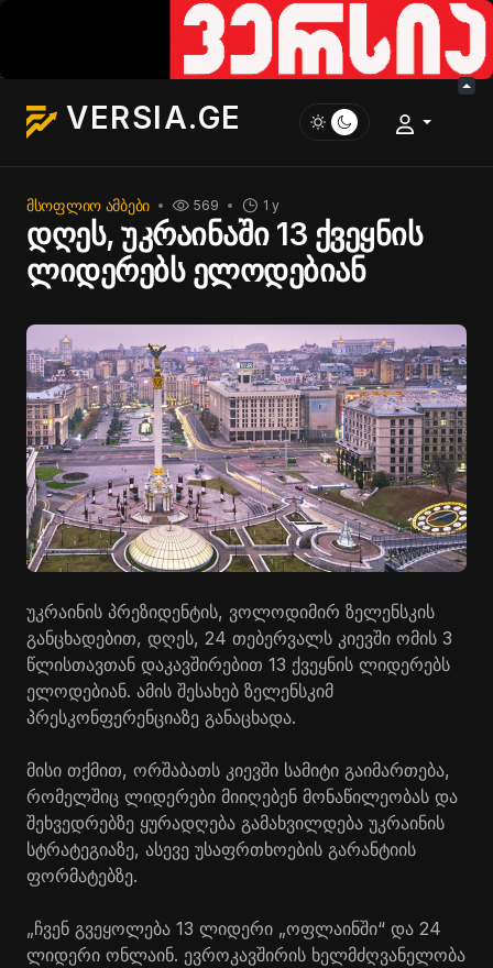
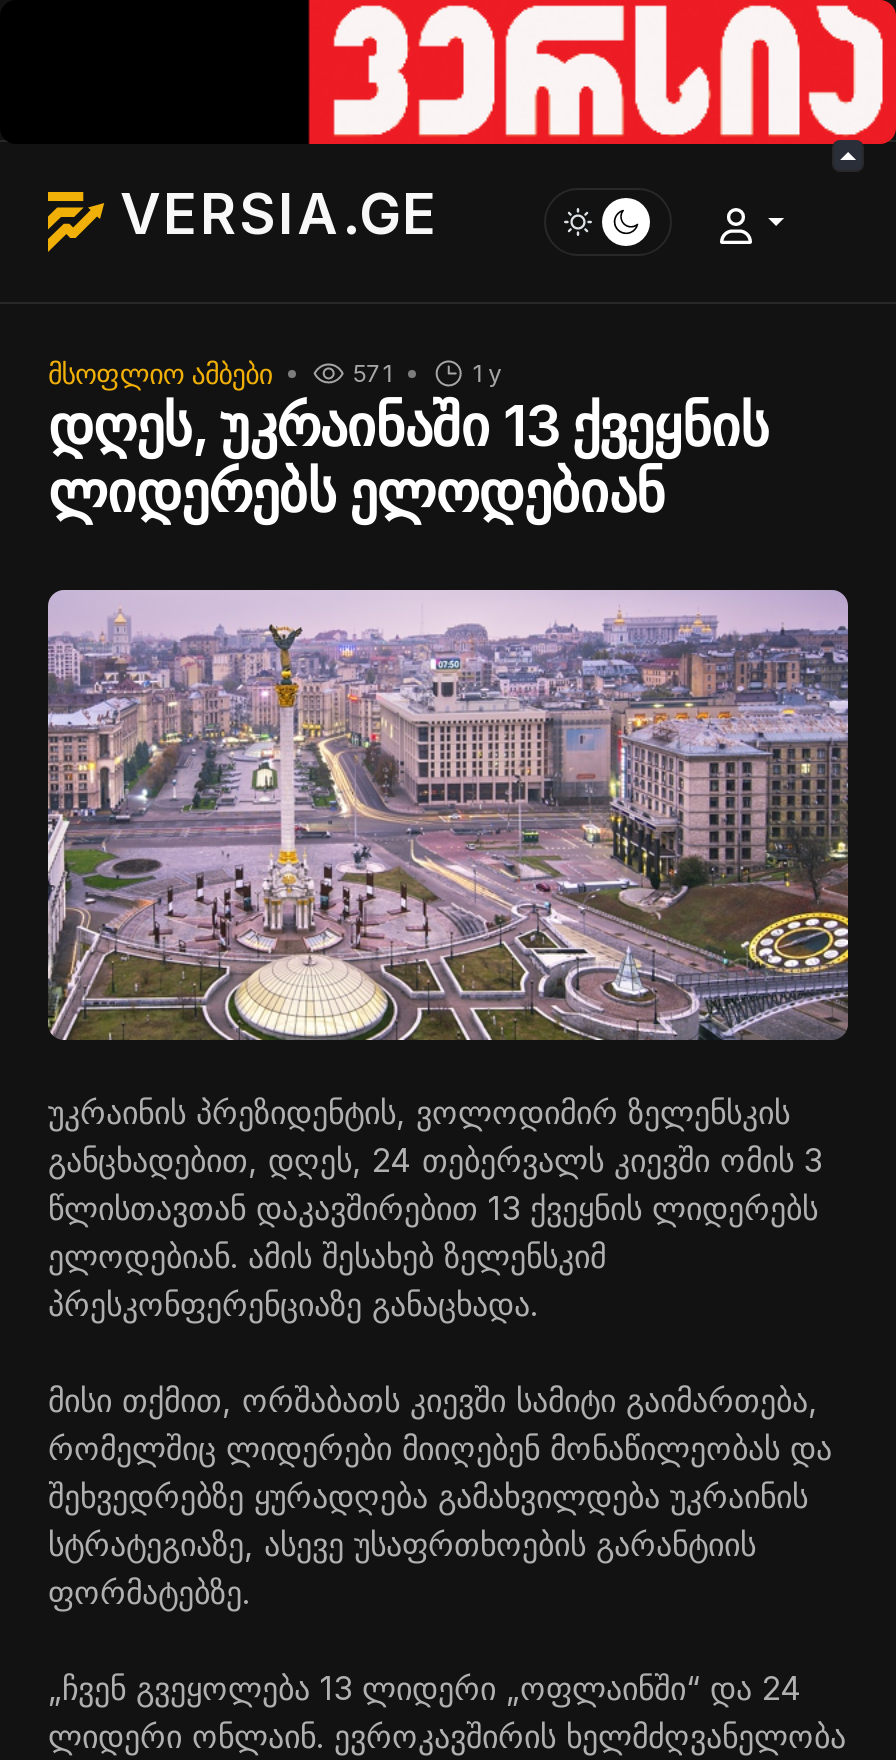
[194,196,219,213] 569 -> [352,357,392,387] 571

